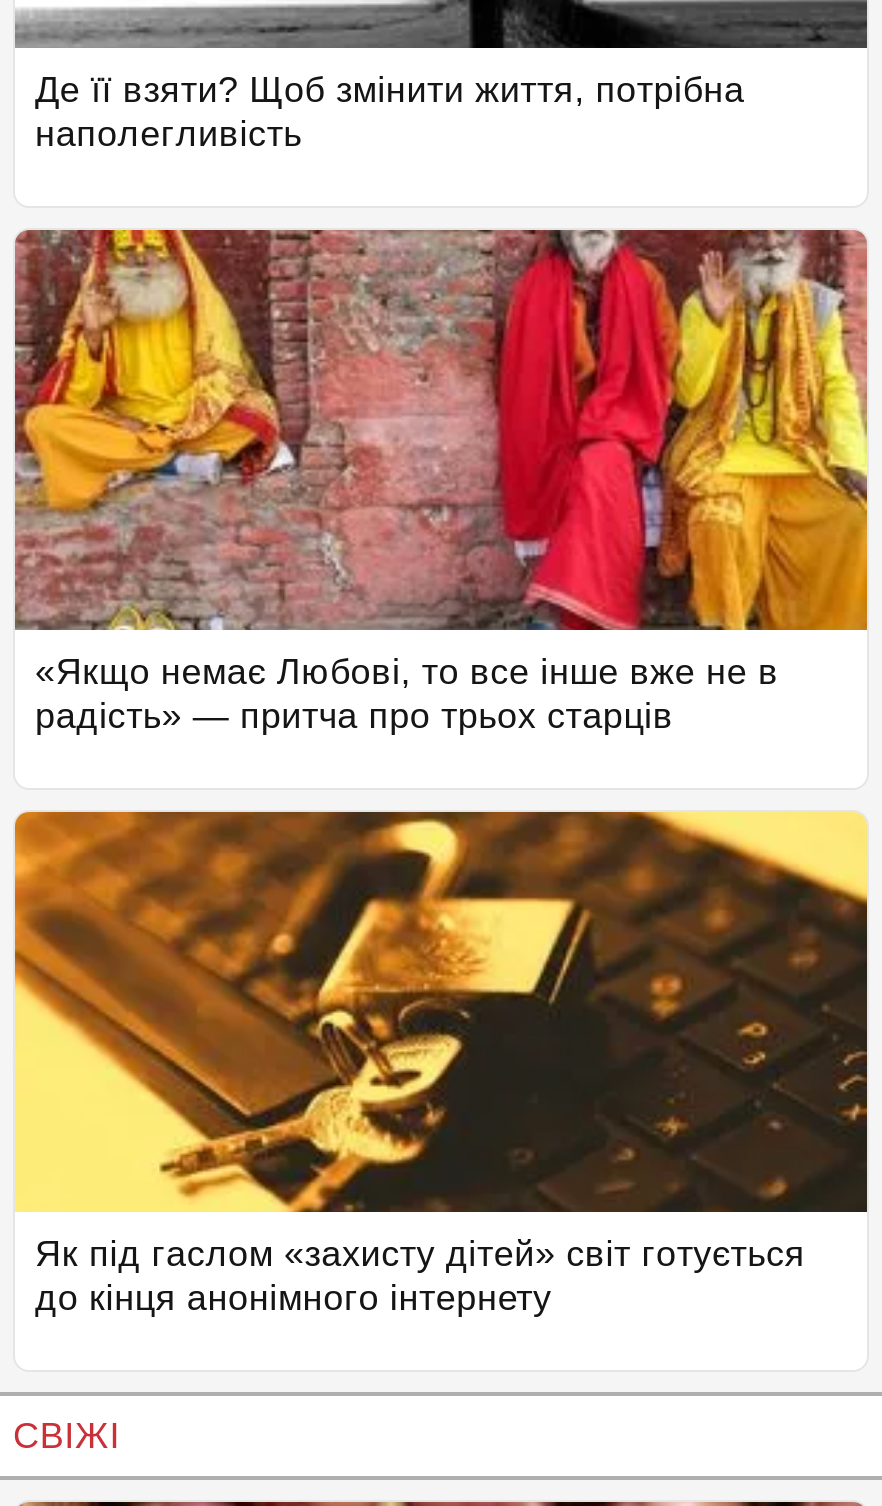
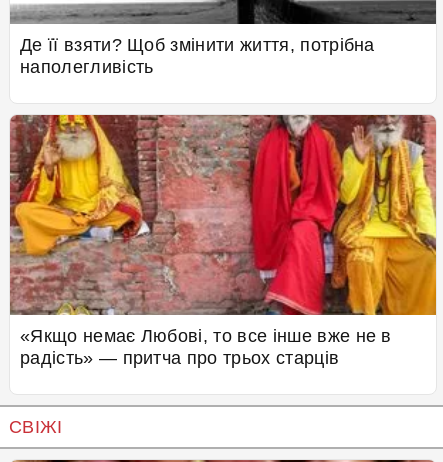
[13,810,869,1318] [image] | Як під гаслом «захисту дітей» світ готується | до кінця анонімного інтернету -> none

